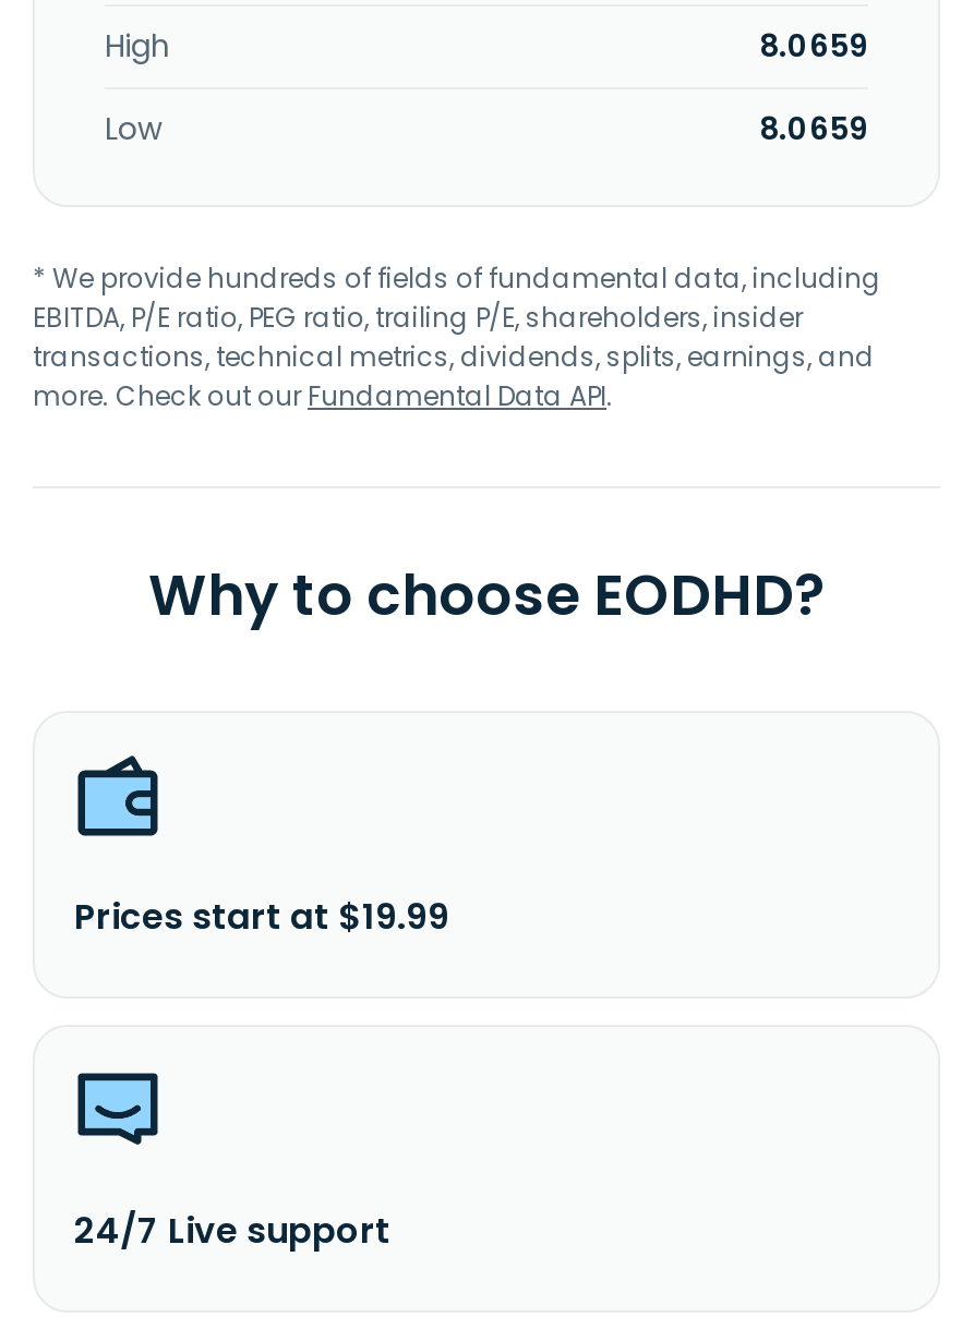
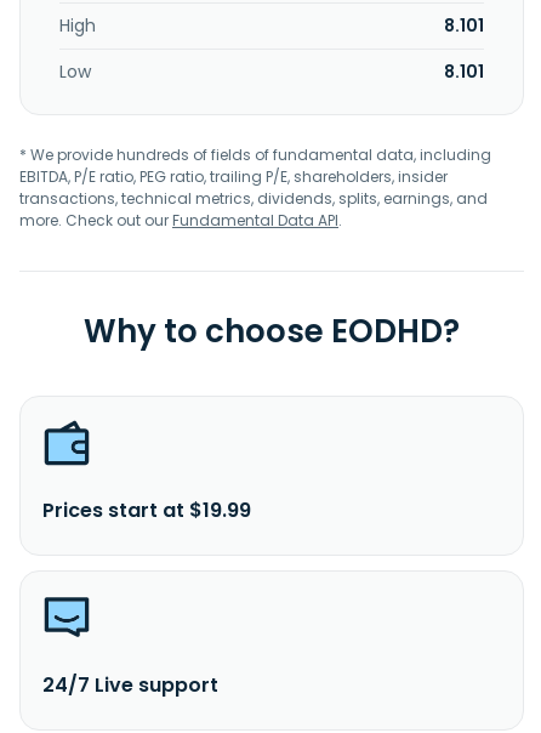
[759,24,868,68] 8.0659 -> [444,13,484,38] 8.101
[759,107,868,150] 8.0659 -> [444,59,484,84] 8.101

